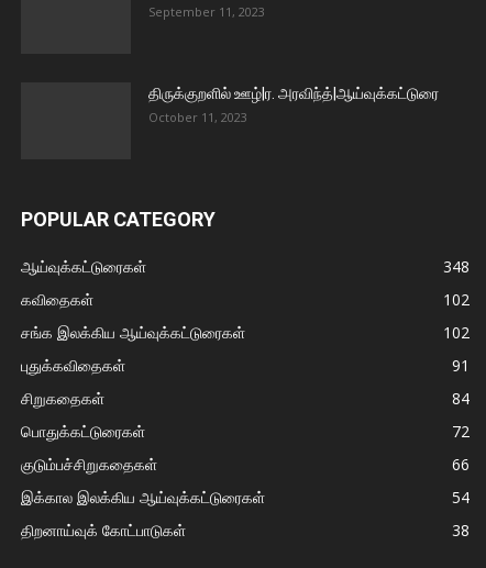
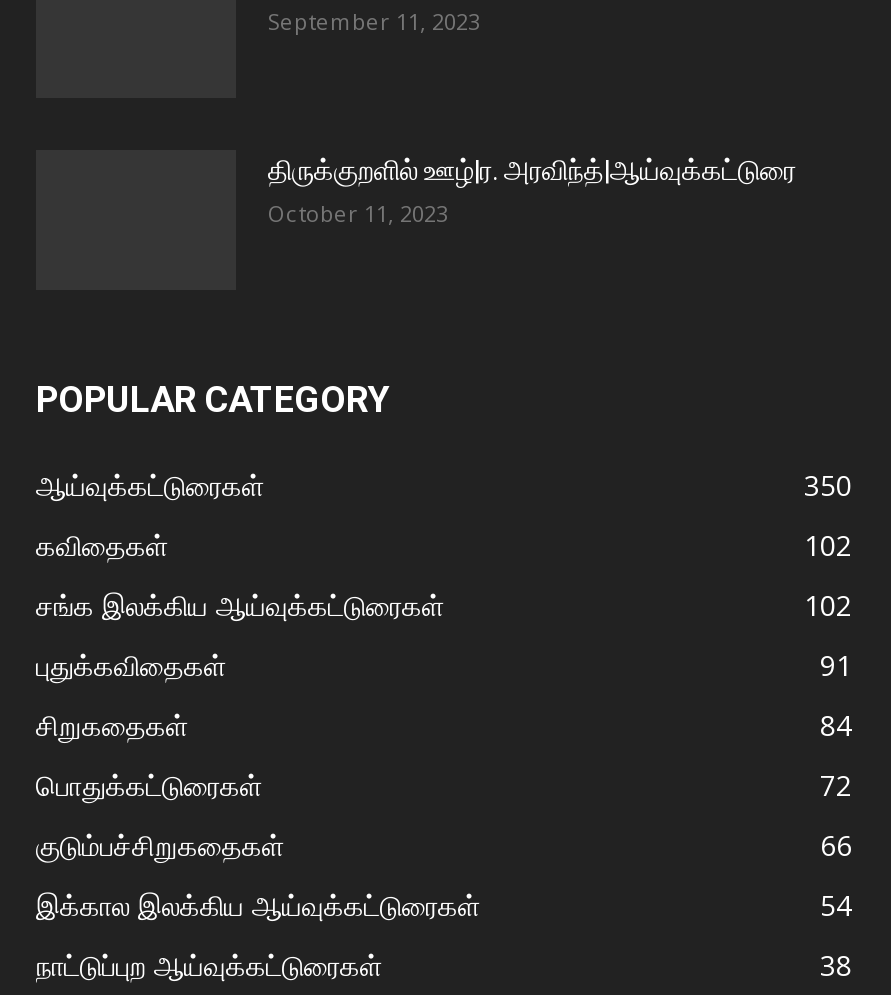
[443,256,470,277] 348 -> [804,467,852,505] 350
[21,520,186,541] திறனாய்வுக் கோட்பாடுகள் -> [36,947,382,985] நாட்டுப்புற ஆய்வுக்கட்டுரைகள்

